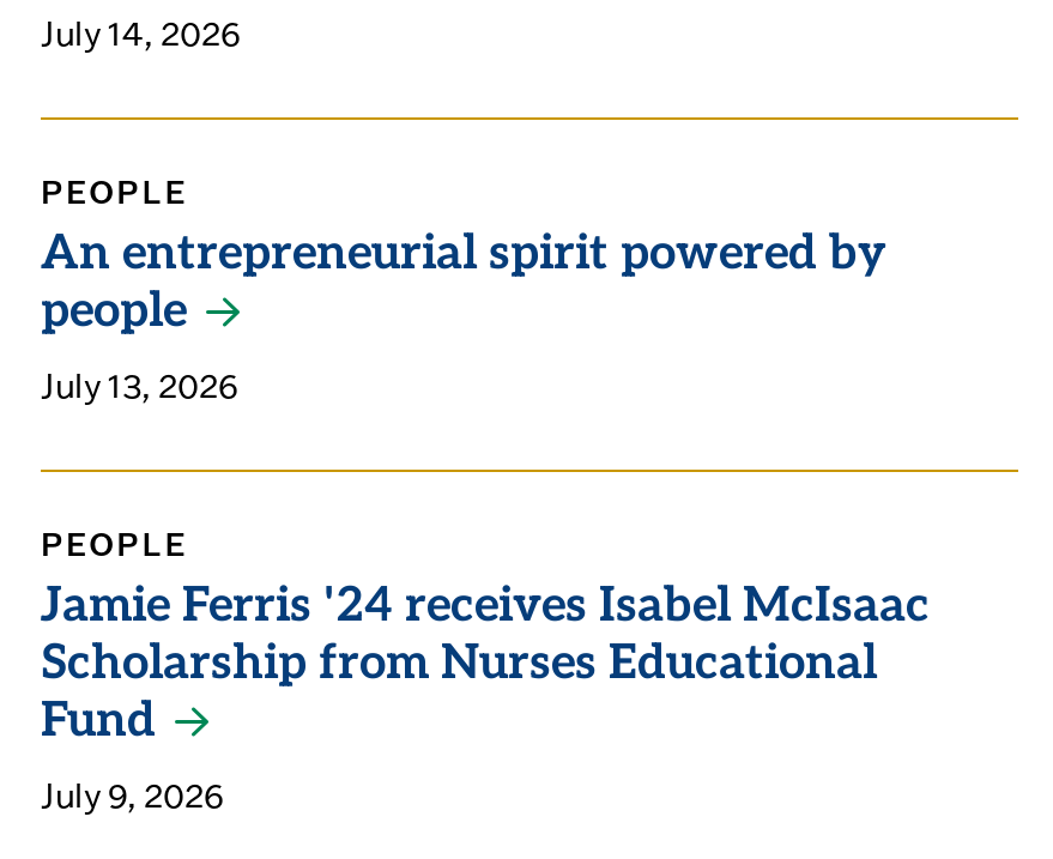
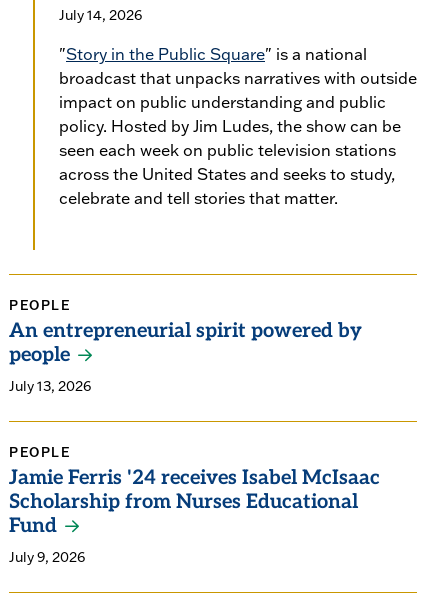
none -> [59,44,417,208] "Story in the Public Square" is a national | broadcast that unpacks narratives with outside | impact on public understanding and public | policy. Hosted by Jim Ludes, the show can be | seen each week on public television stations | across the United States and seeks to study, | celebrate and tell stories that matter.

